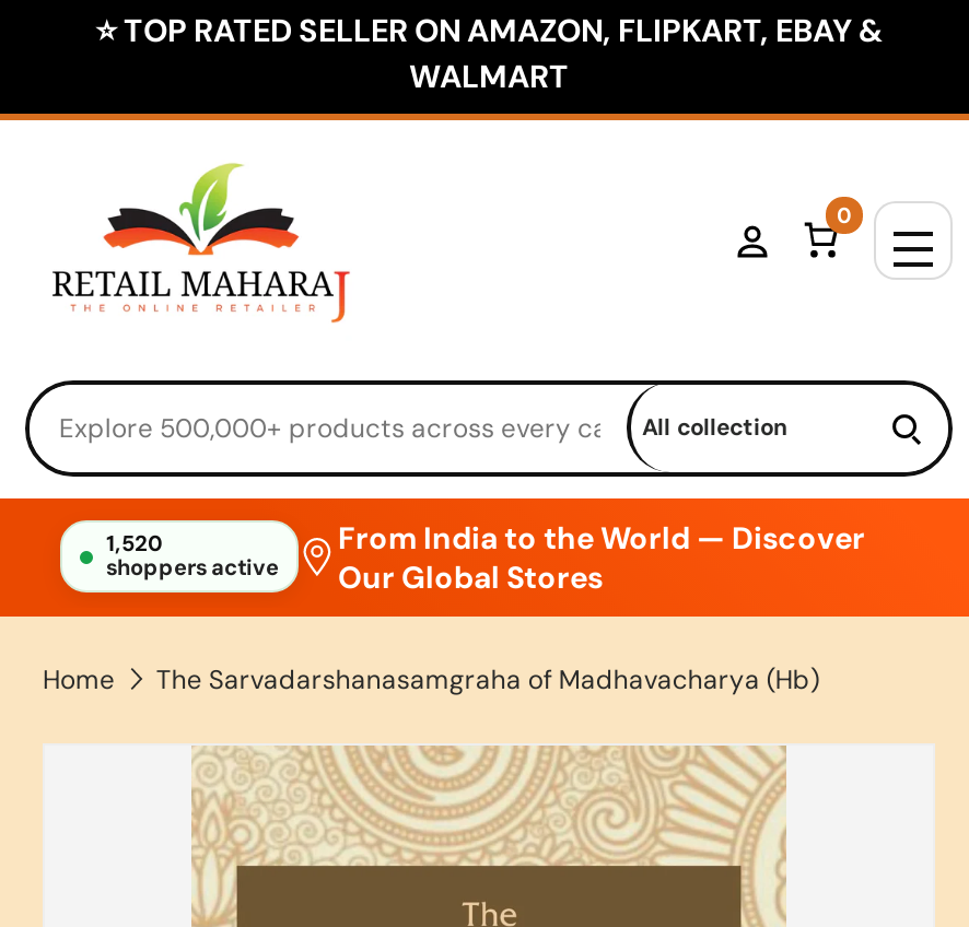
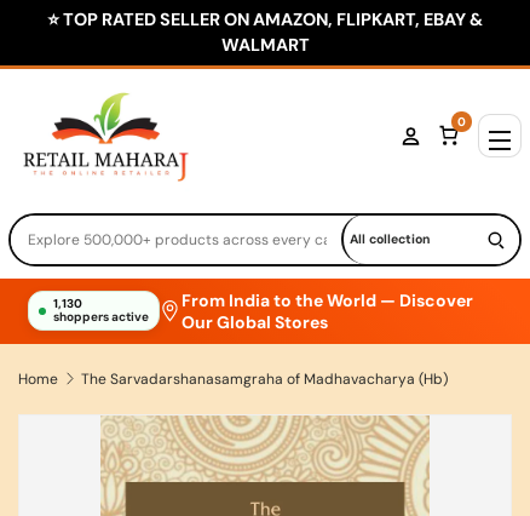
[106,530,163,558] 1,520 -> [53,296,82,312] 1,130

